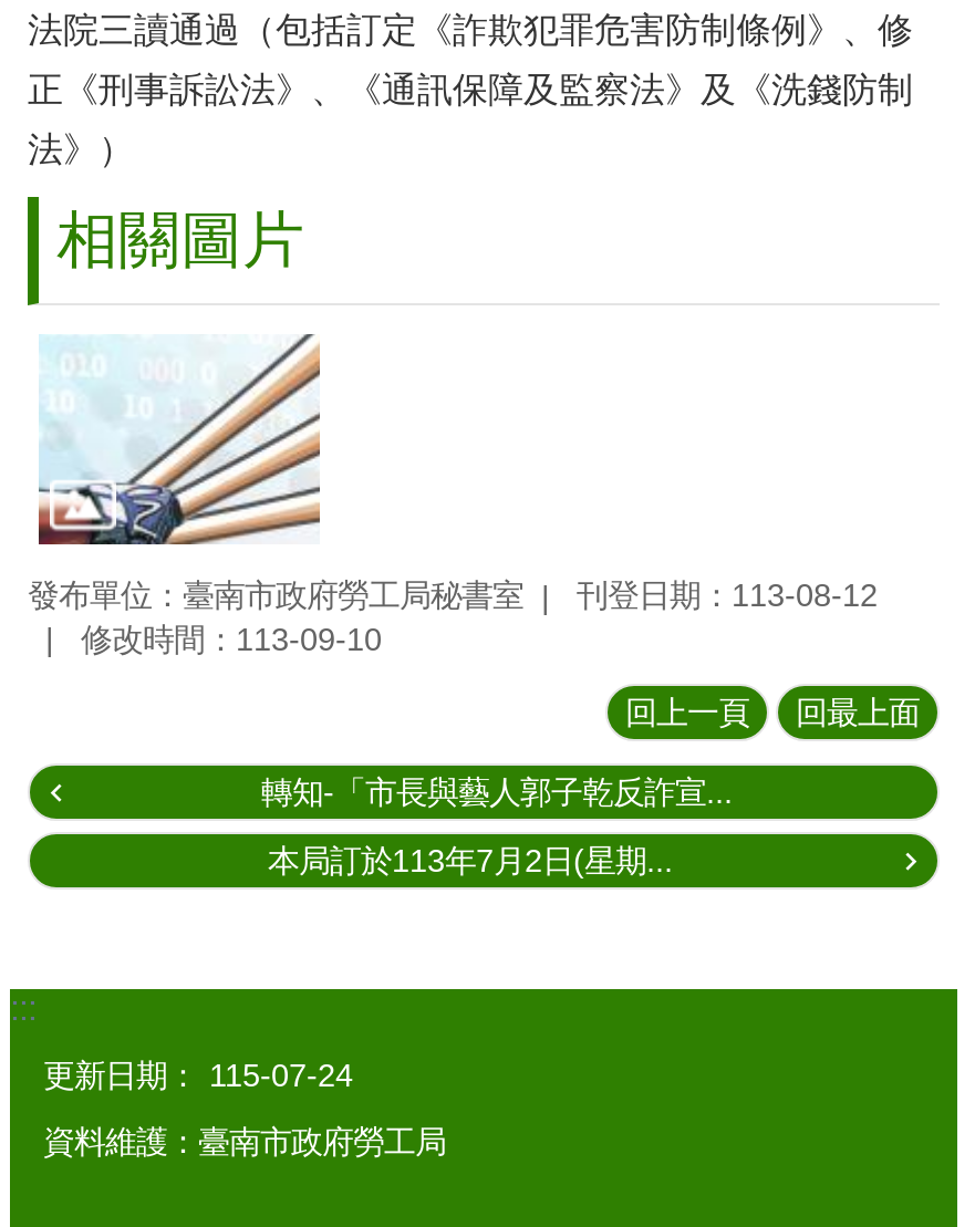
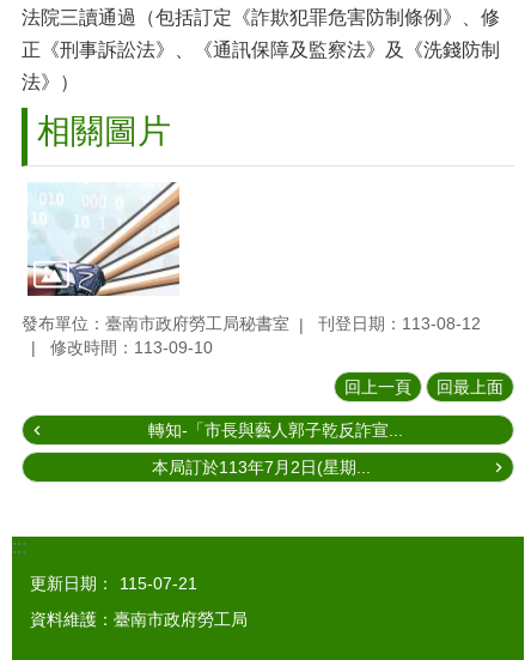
[43,1057,353,1093] 更新日期： 115-07-24 -> [30,574,197,593] 更新日期： 115-07-21

